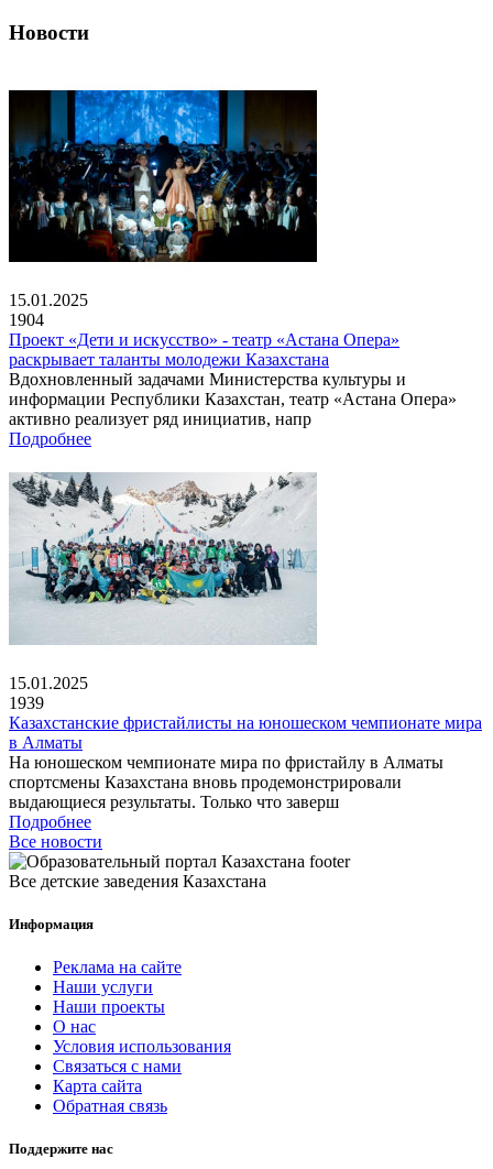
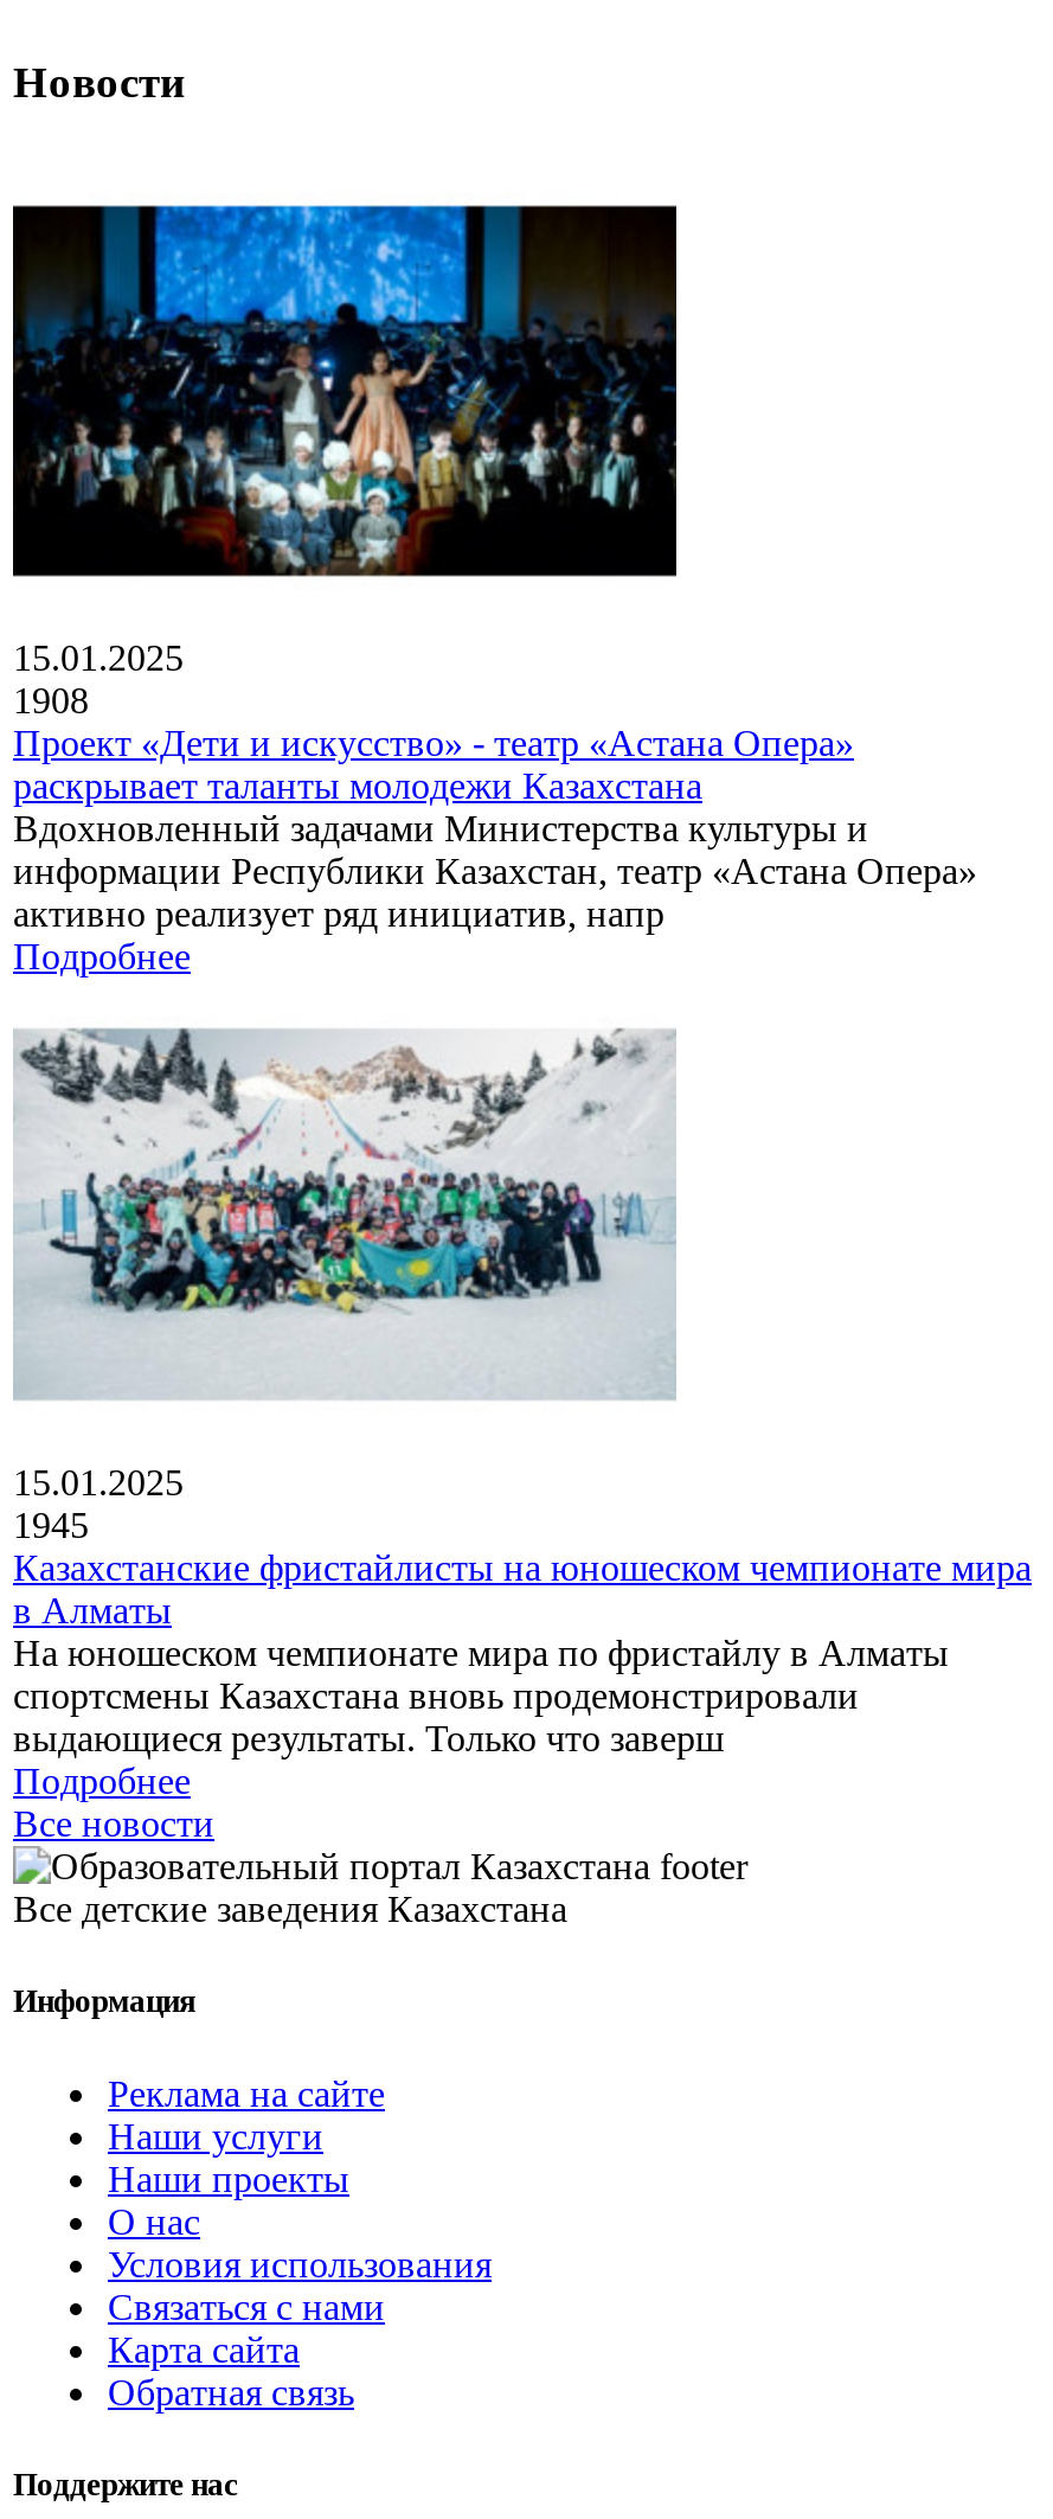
[9,310,44,329] 1904 -> [13,680,89,720] 1908
[9,693,44,712] 1939 -> [13,1505,89,1545] 1945

